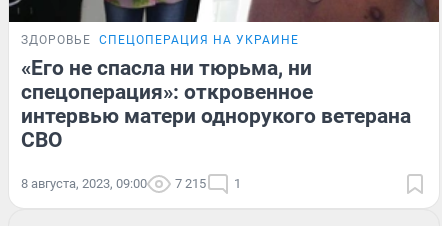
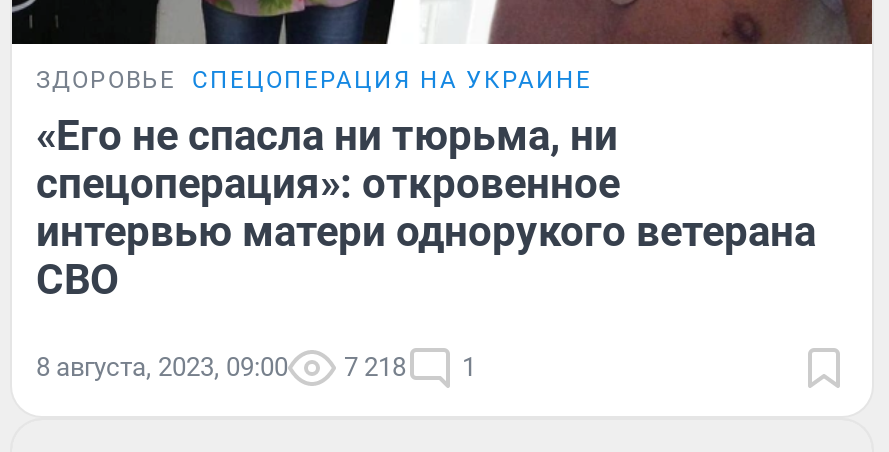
[21,176,241,191] 8 августа, 2023, 09:00 7 215 1 -> [36,353,476,383] 8 августа, 2023, 09:00 7 218 1

